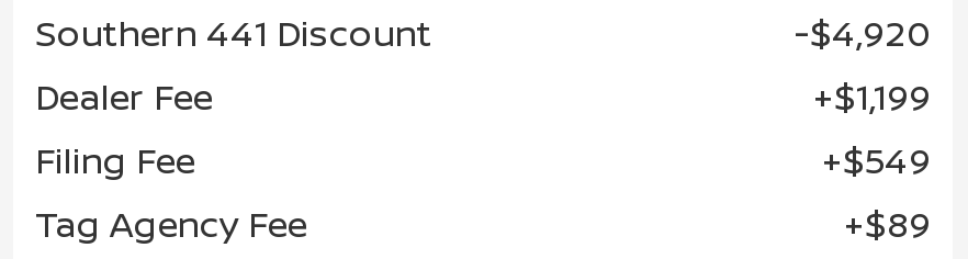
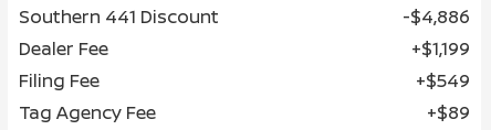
[810,9,931,57] $4,920 -> [410,4,470,29] $4,886

